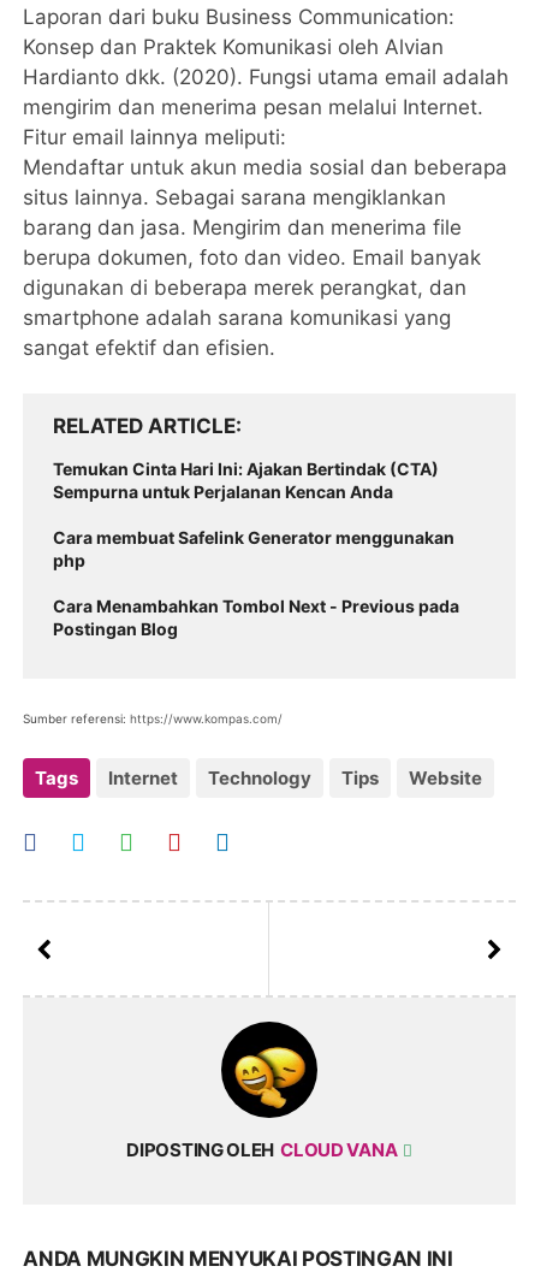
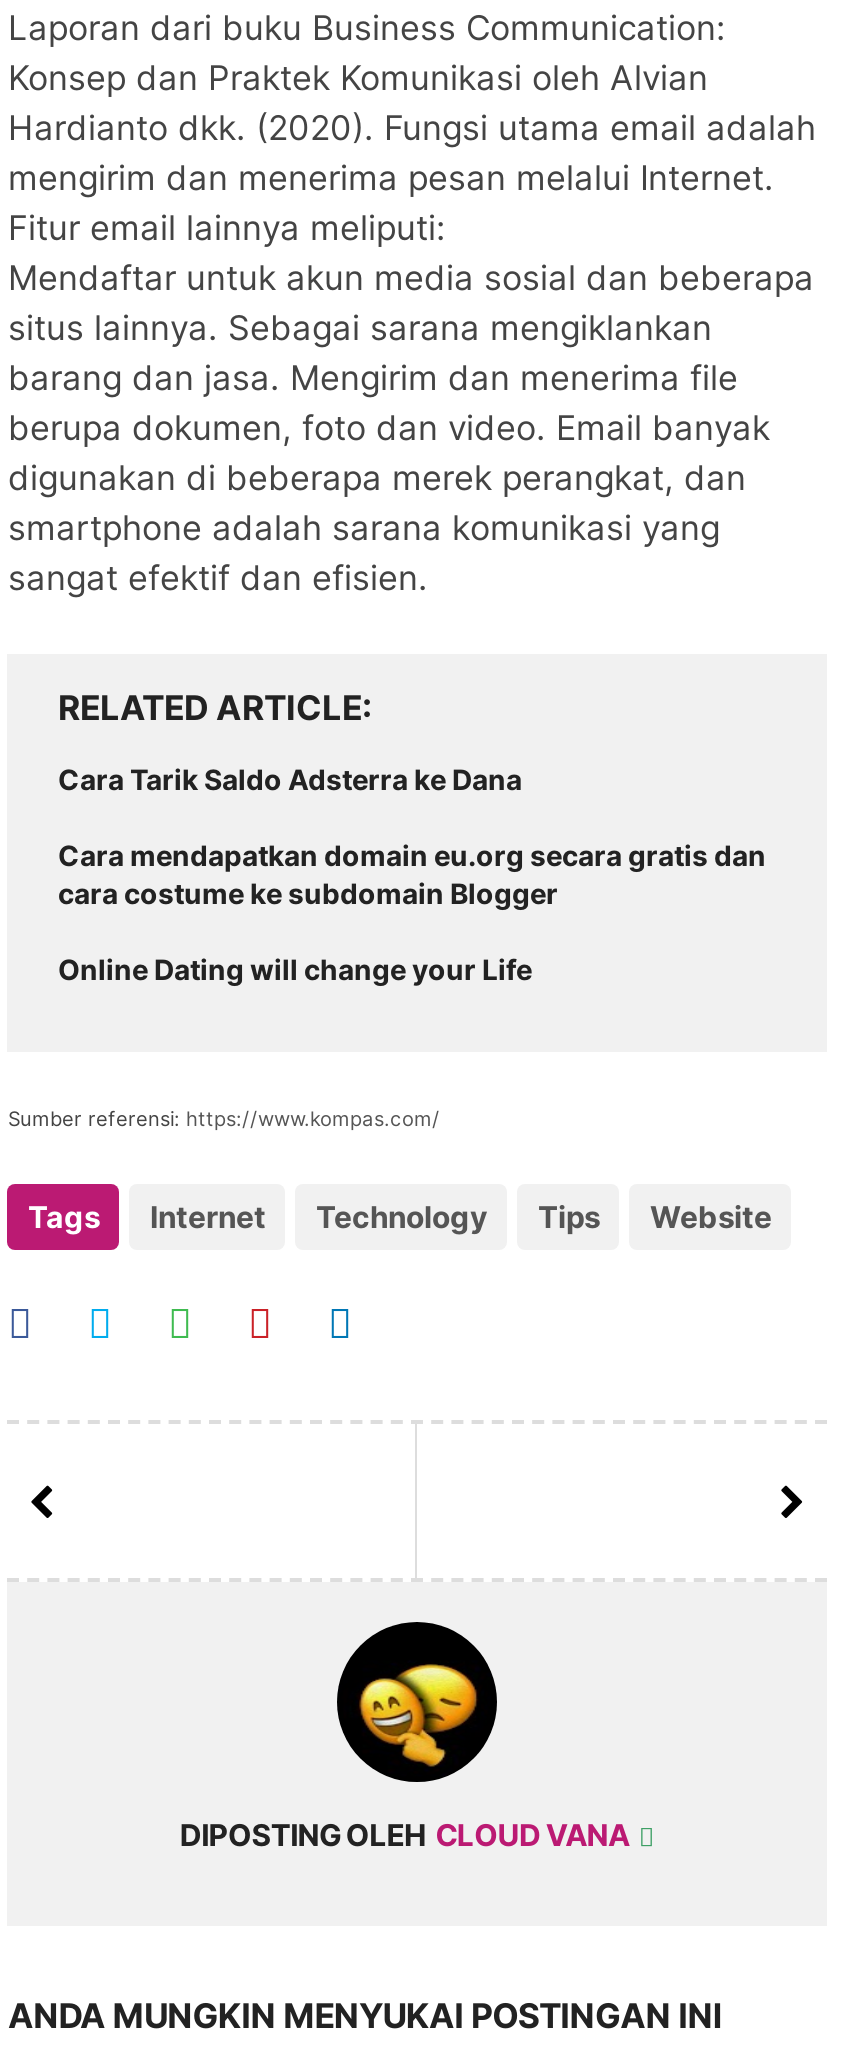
[53,458,439,502] Temukan Cinta Hari Ini: Ajakan Bertindak (CTA) | Sempurna untuk Perjalanan Kencan Anda -> [58,762,522,796] Cara Tarik Saldo Adsterra ke Dana
[53,527,455,570] Cara membuat Safelink Generator menggunakan | php -> [58,838,766,910] Cara mendapatkan domain eu.org secara gratis dan | cara costume ke subdomain Blogger
[53,596,460,639] Cara Menambahkan Tombol Next - Previous pada | Postingan Blog -> [58,952,532,986] Online Dating will change your Life

